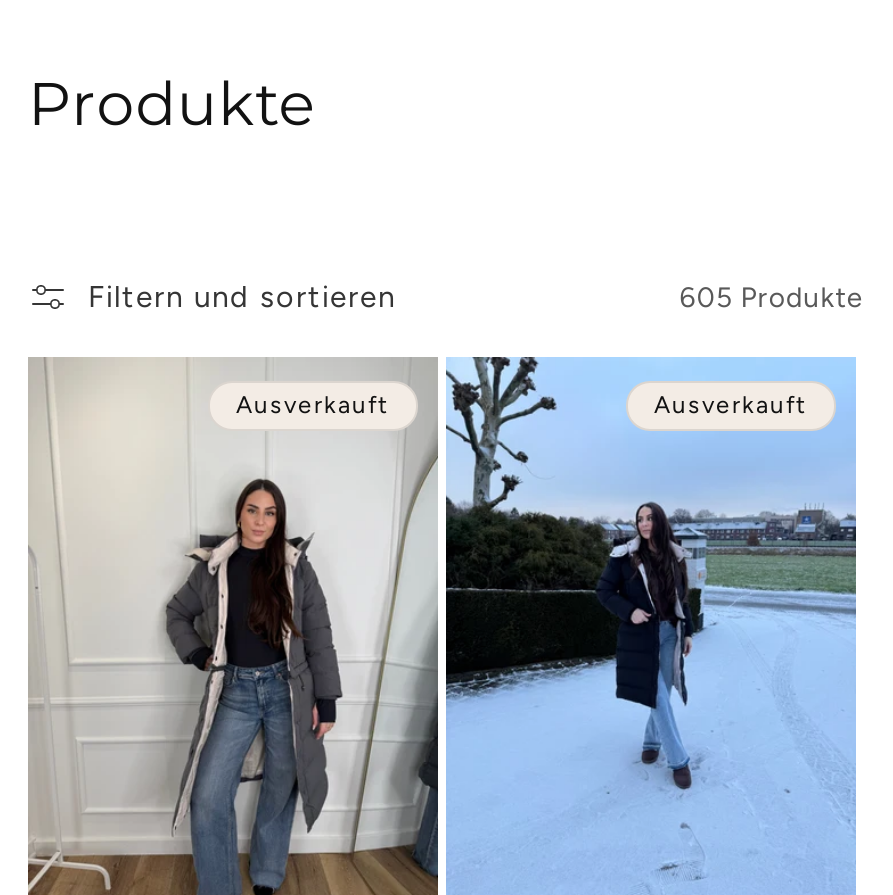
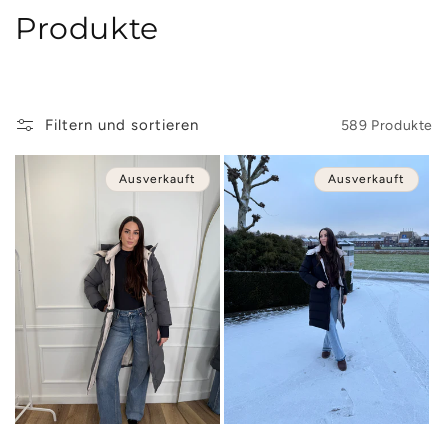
[680,280,864,314] 605 Produkte -> [341,116,433,133] 589 Produkte

